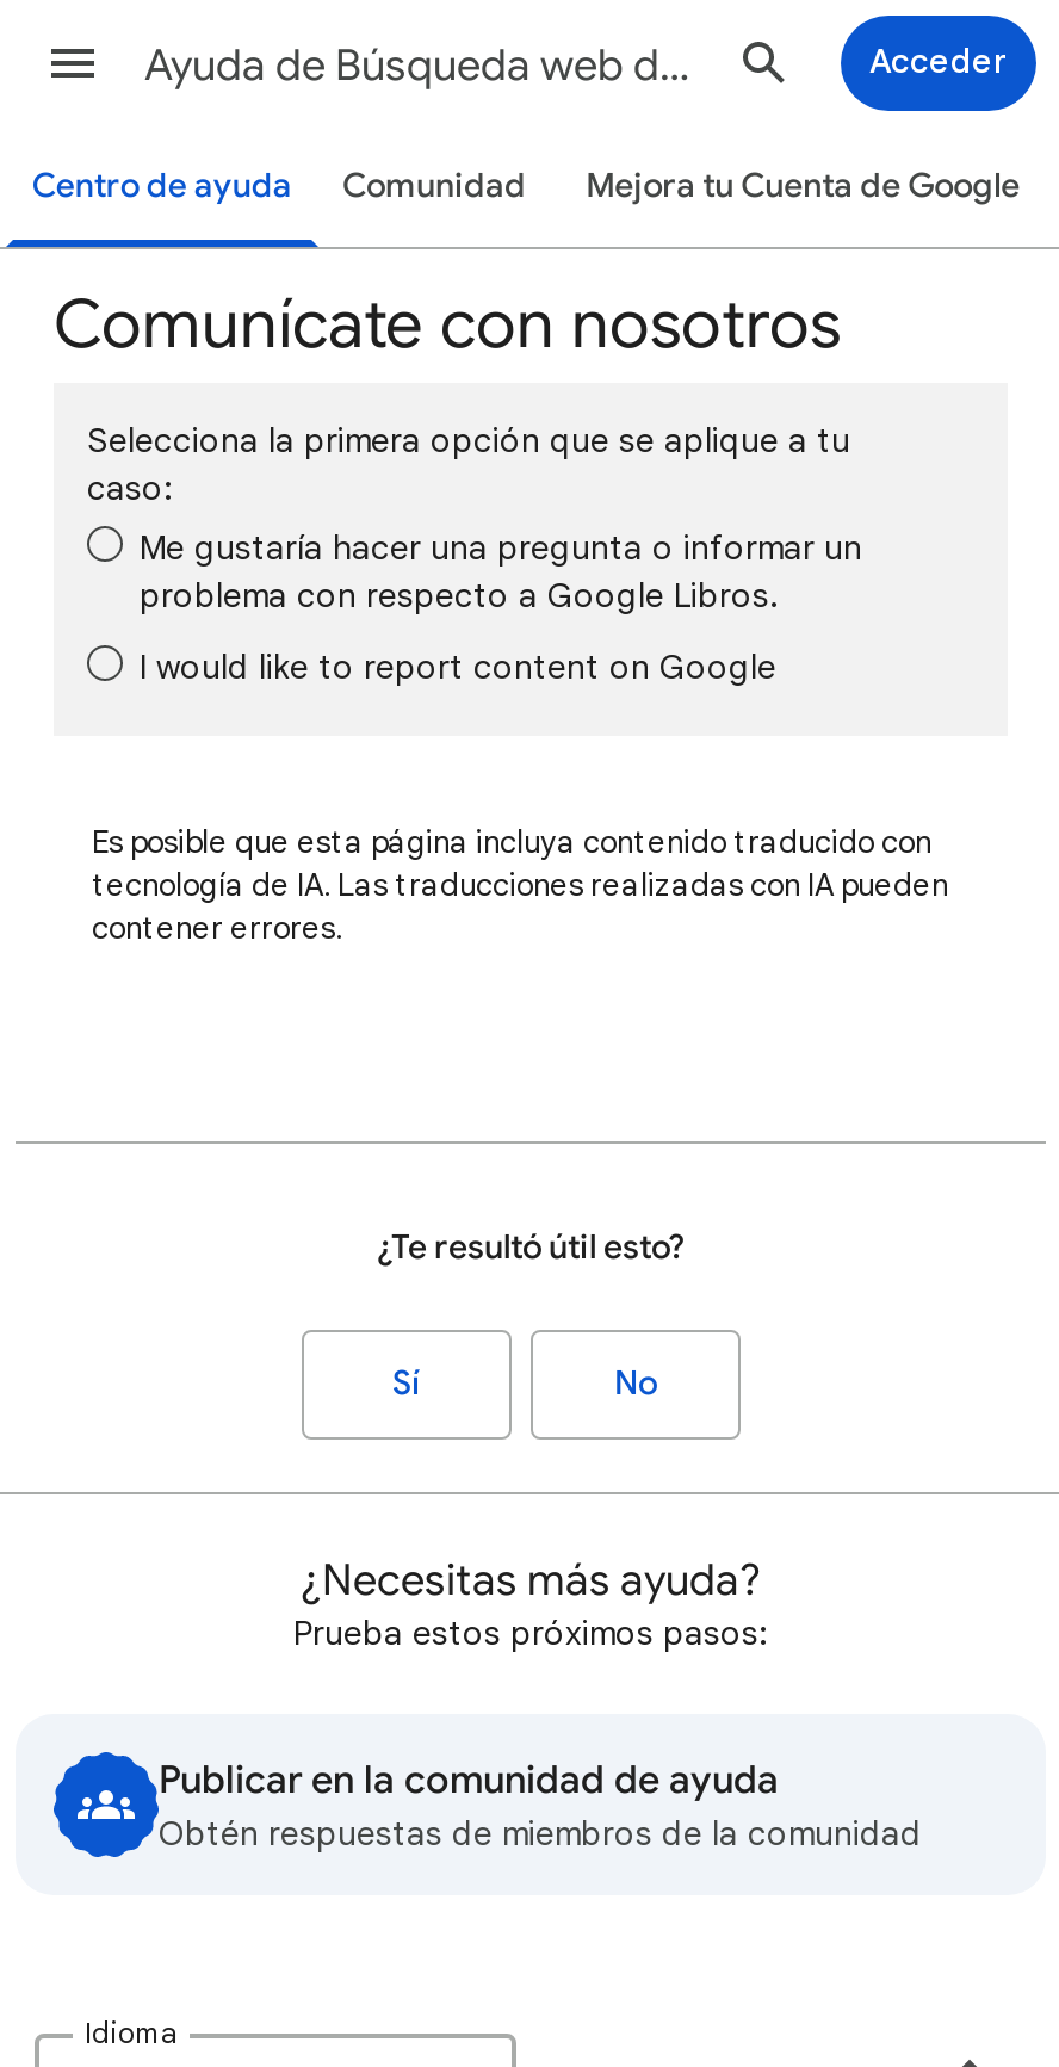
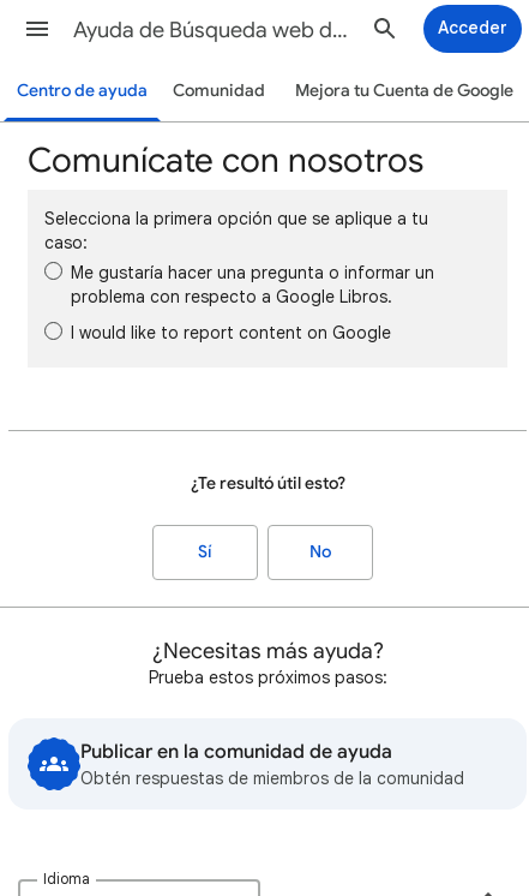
[92,822,948,948] Es posible que esta página incluya contenido traducido con | tecnología de IA. Las traducciones realizadas con IA pueden | contener errores. -> none

